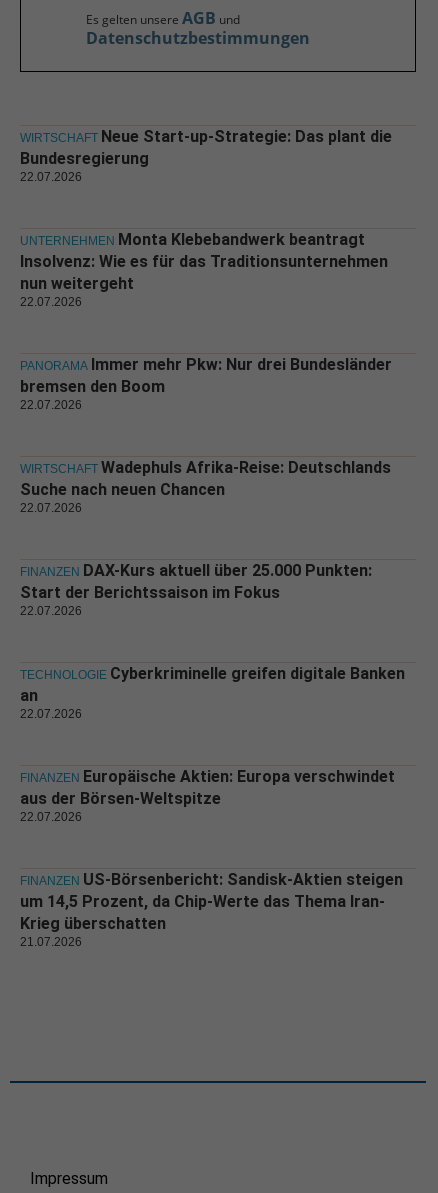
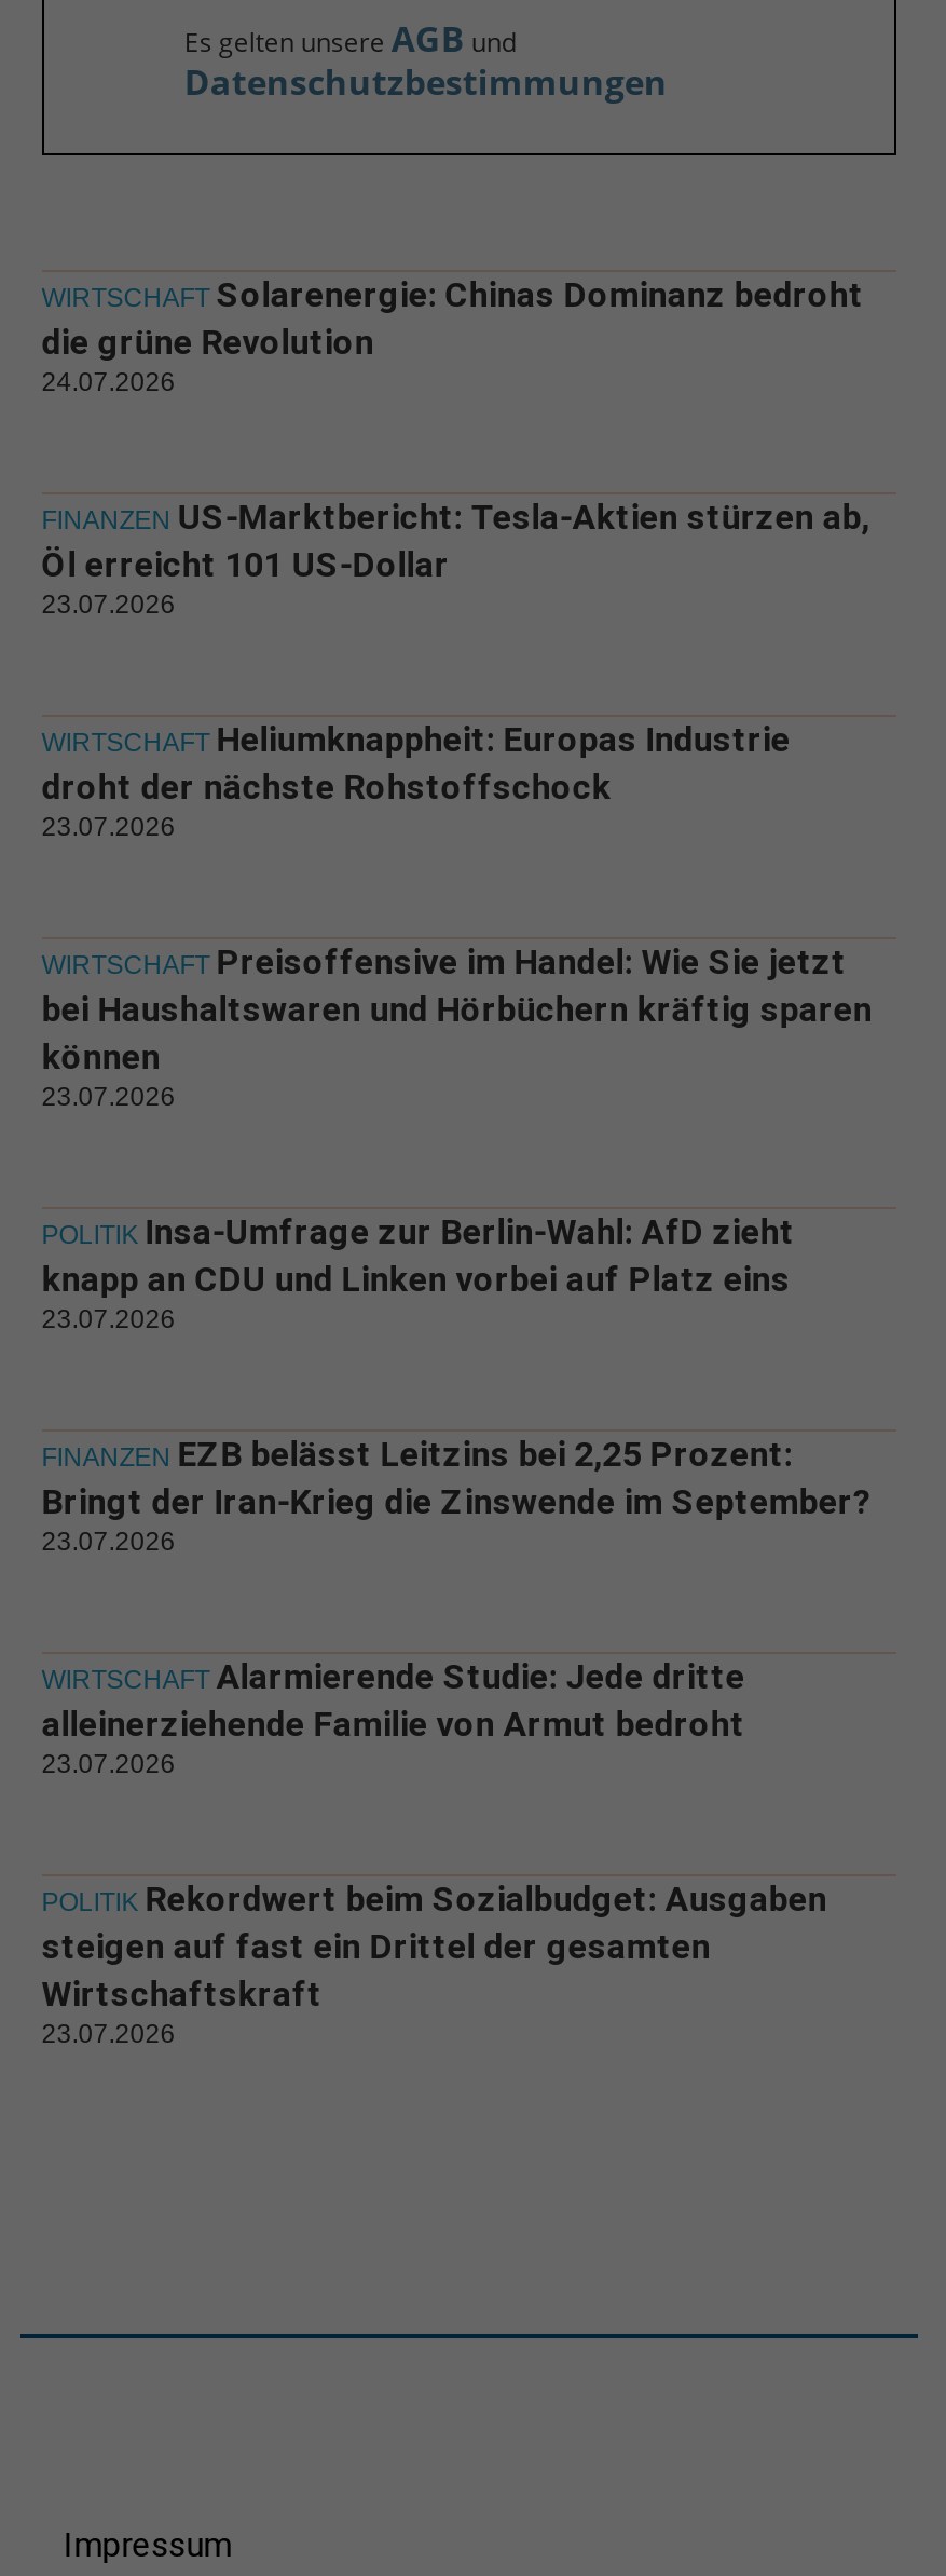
[20,127,392,184] WIRTSCHAFT Neue Start-up-Strategie: Das plant die | Bundesregierung | 22.07.2026 -> [41,275,863,398] WIRTSCHAFT Solarenergie: Chinas Dominanz bedroht | die grüne Revolution | 24.07.2026
[20,230,388,309] UNTERNEHMEN Monta Klebebandwerk beantragt | Insolvenz: Wie es für das Traditionsunternehmen | nun weitergeht | 22.07.2026 -> [41,497,870,620] FINANZEN US-Marktbericht: Tesla-Aktien stürzen ab, | Öl erreicht 101 US-Dollar | 23.07.2026
[20,355,392,412] PANORAMA Immer mehr Pkw: Nur drei Bundesländer | bremsen den Boom | 22.07.2026 -> [41,719,790,843] WIRTSCHAFT Heliumknappheit: Europas Industrie | droht der nächste Rohstoffschock | 23.07.2026
[20,458,391,515] WIRTSCHAFT Wadephuls Afrika-Reise: Deutschlands | Suche nach neuen Chancen | 22.07.2026 -> [41,942,872,1112] WIRTSCHAFT Preisoffensive im Handel: Wie Sie jetzt | bei Haushaltswaren und Hörbüchern kräftig sparen | können | 23.07.2026
[20,561,372,618] FINANZEN DAX-Kurs aktuell über 25.000 Punkten: | Start der Berichtssaison im Fokus | 22.07.2026 -> [41,1212,794,1335] POLITIK Insa-Umfrage zur Berlin-Wahl: AfD zieht | knapp an CDU und Linken vorbei auf Platz eins | 23.07.2026
[20,664,405,721] TECHNOLOGIE Cyberkriminelle greifen digitale Banken | an | 22.07.2026 -> [41,1434,872,1557] FINANZEN EZB belässt Leitzins bei 2,25 Prozent: | Bringt der Iran-Krieg die Zinswende im September? | 23.07.2026
[20,767,395,824] FINANZEN Europäische Aktien: Europa verschwindet | aus der Börsen-Weltspitze | 22.07.2026 -> [41,1657,745,1780] WIRTSCHAFT Alarmierende Studie: Jede dritte | alleinerziehende Familie von Armut bedroht | 23.07.2026
[20,870,403,949] FINANZEN US-Börsenbericht: Sandisk-Aktien steigen | um 14,5 Prozent, da Chip-Werte das Thema Iran- | Krieg überschatten | 21.07.2026 -> [41,1879,827,2050] POLITIK Rekordwert beim Sozialbudget: Ausgaben | steigen auf fast ein Drittel der gesamten | Wirtschaftskraft | 23.07.2026

